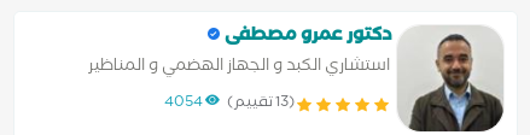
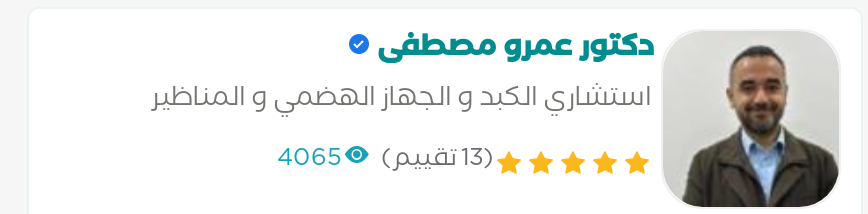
[164,90,203,118] 4054 -> [277,139,341,185] 4065

